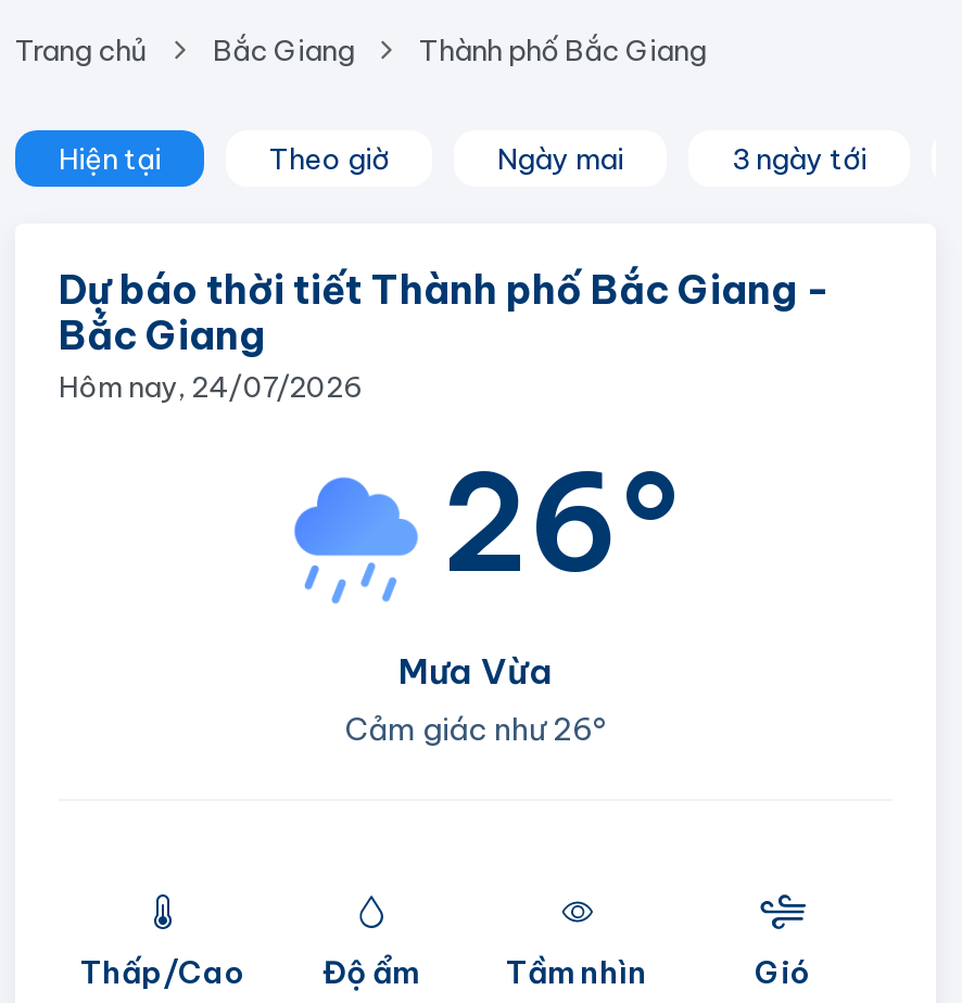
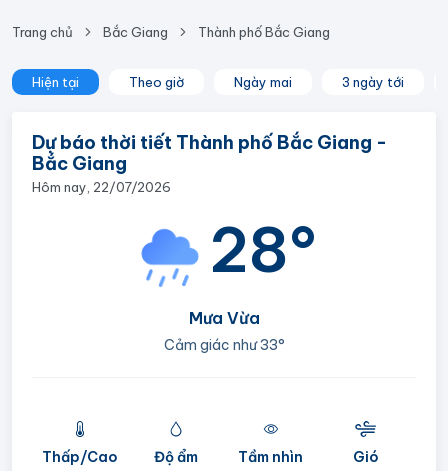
[59,369,363,404] Hôm nay, 24/07/2026 -> [32,179,171,195] Hôm nay, 22/07/2026
[441,438,680,605] 26° -> [209,211,317,288] 28°
[344,710,607,749] Cảm giác như 26° -> [163,336,284,354] Cảm giác như 33°

